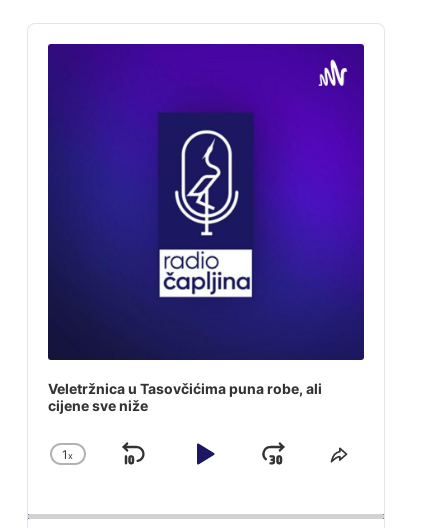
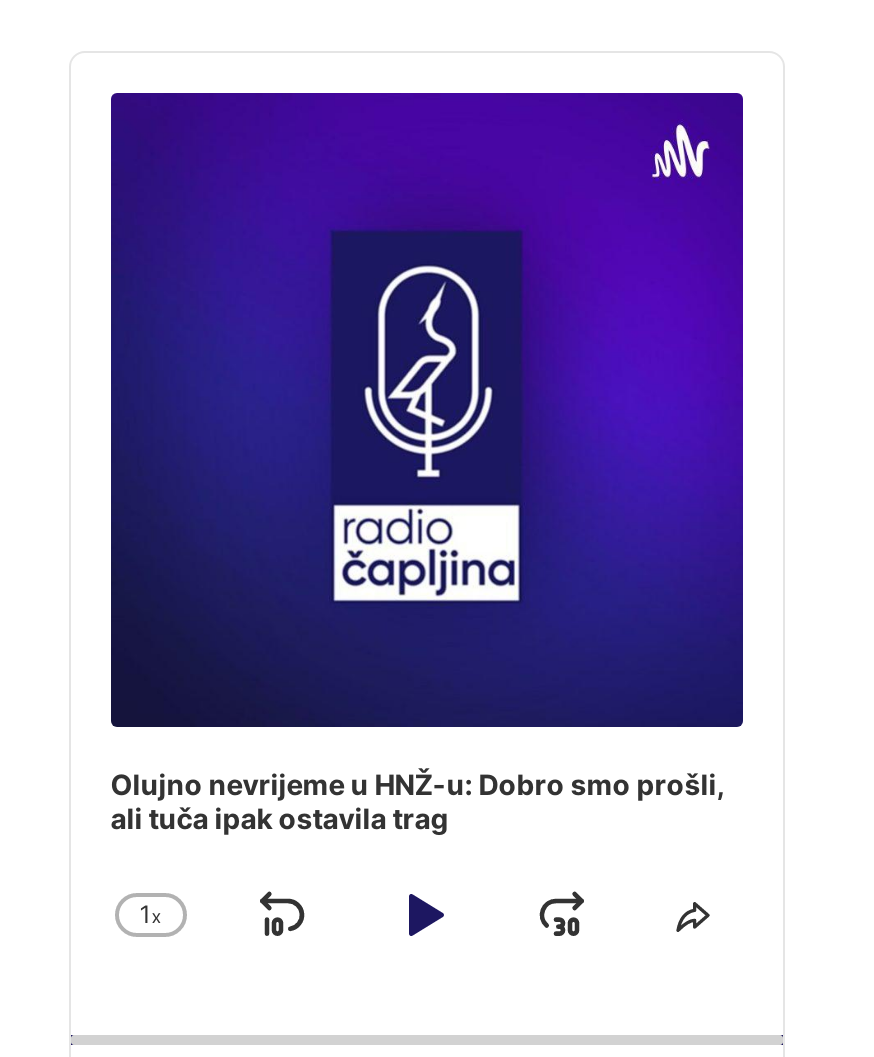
[48,380,322,414] Veletržnica u Tasovčićima puna robe, ali | cijene sve niže -> [111,766,725,834] Olujno nevrijeme u HNŽ-u: Dobro smo prošli, | ali tuča ipak ostavila trag

